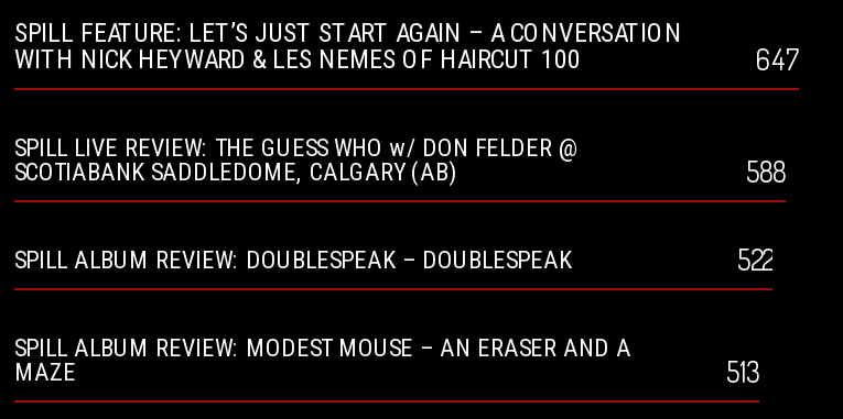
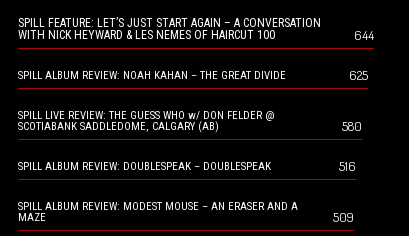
[755,42,799,78] 647 -> [18,27,374,83] 644 | SPILL ALBUM REVIEW: NOAH KAHAN – THE GREAT DIVIDE | 625
[746,155,786,190] 588 -> [342,118,362,134] 580
[737,243,772,278] 522 -> [339,158,356,174] 516
[726,355,759,390] 513 -> [333,209,354,225] 509

